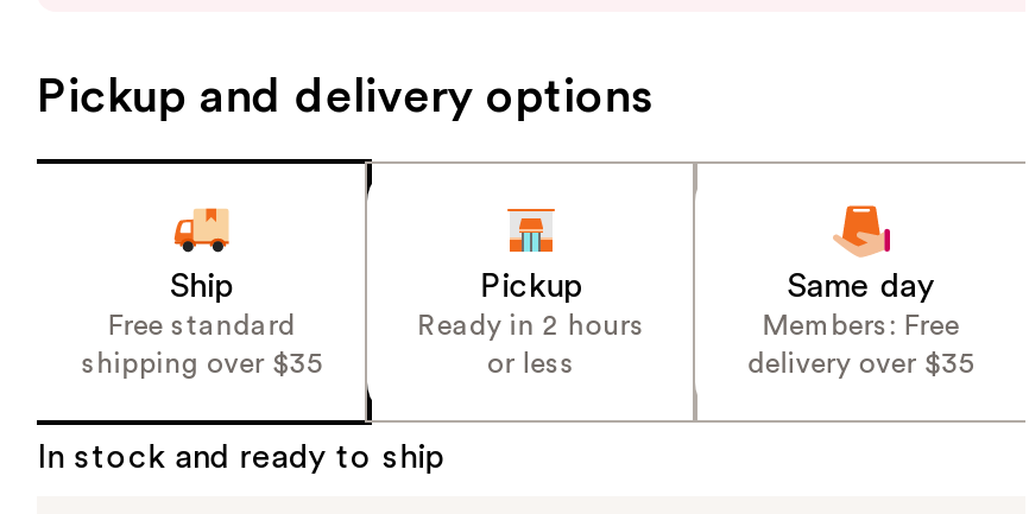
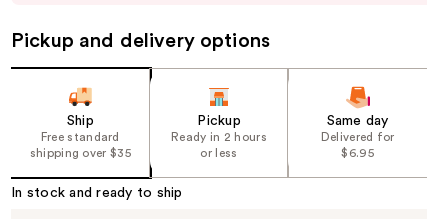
[748,312,974,378] Members: Free | delivery over $35 -> [321,131,395,159] Delivered for | $6.95

